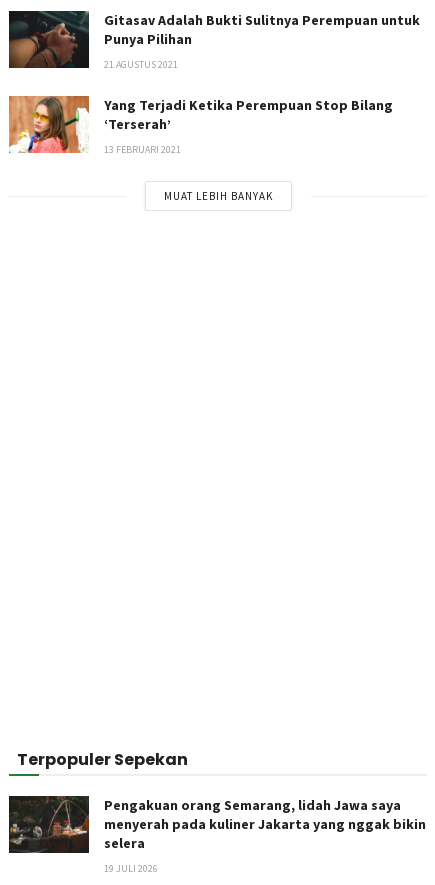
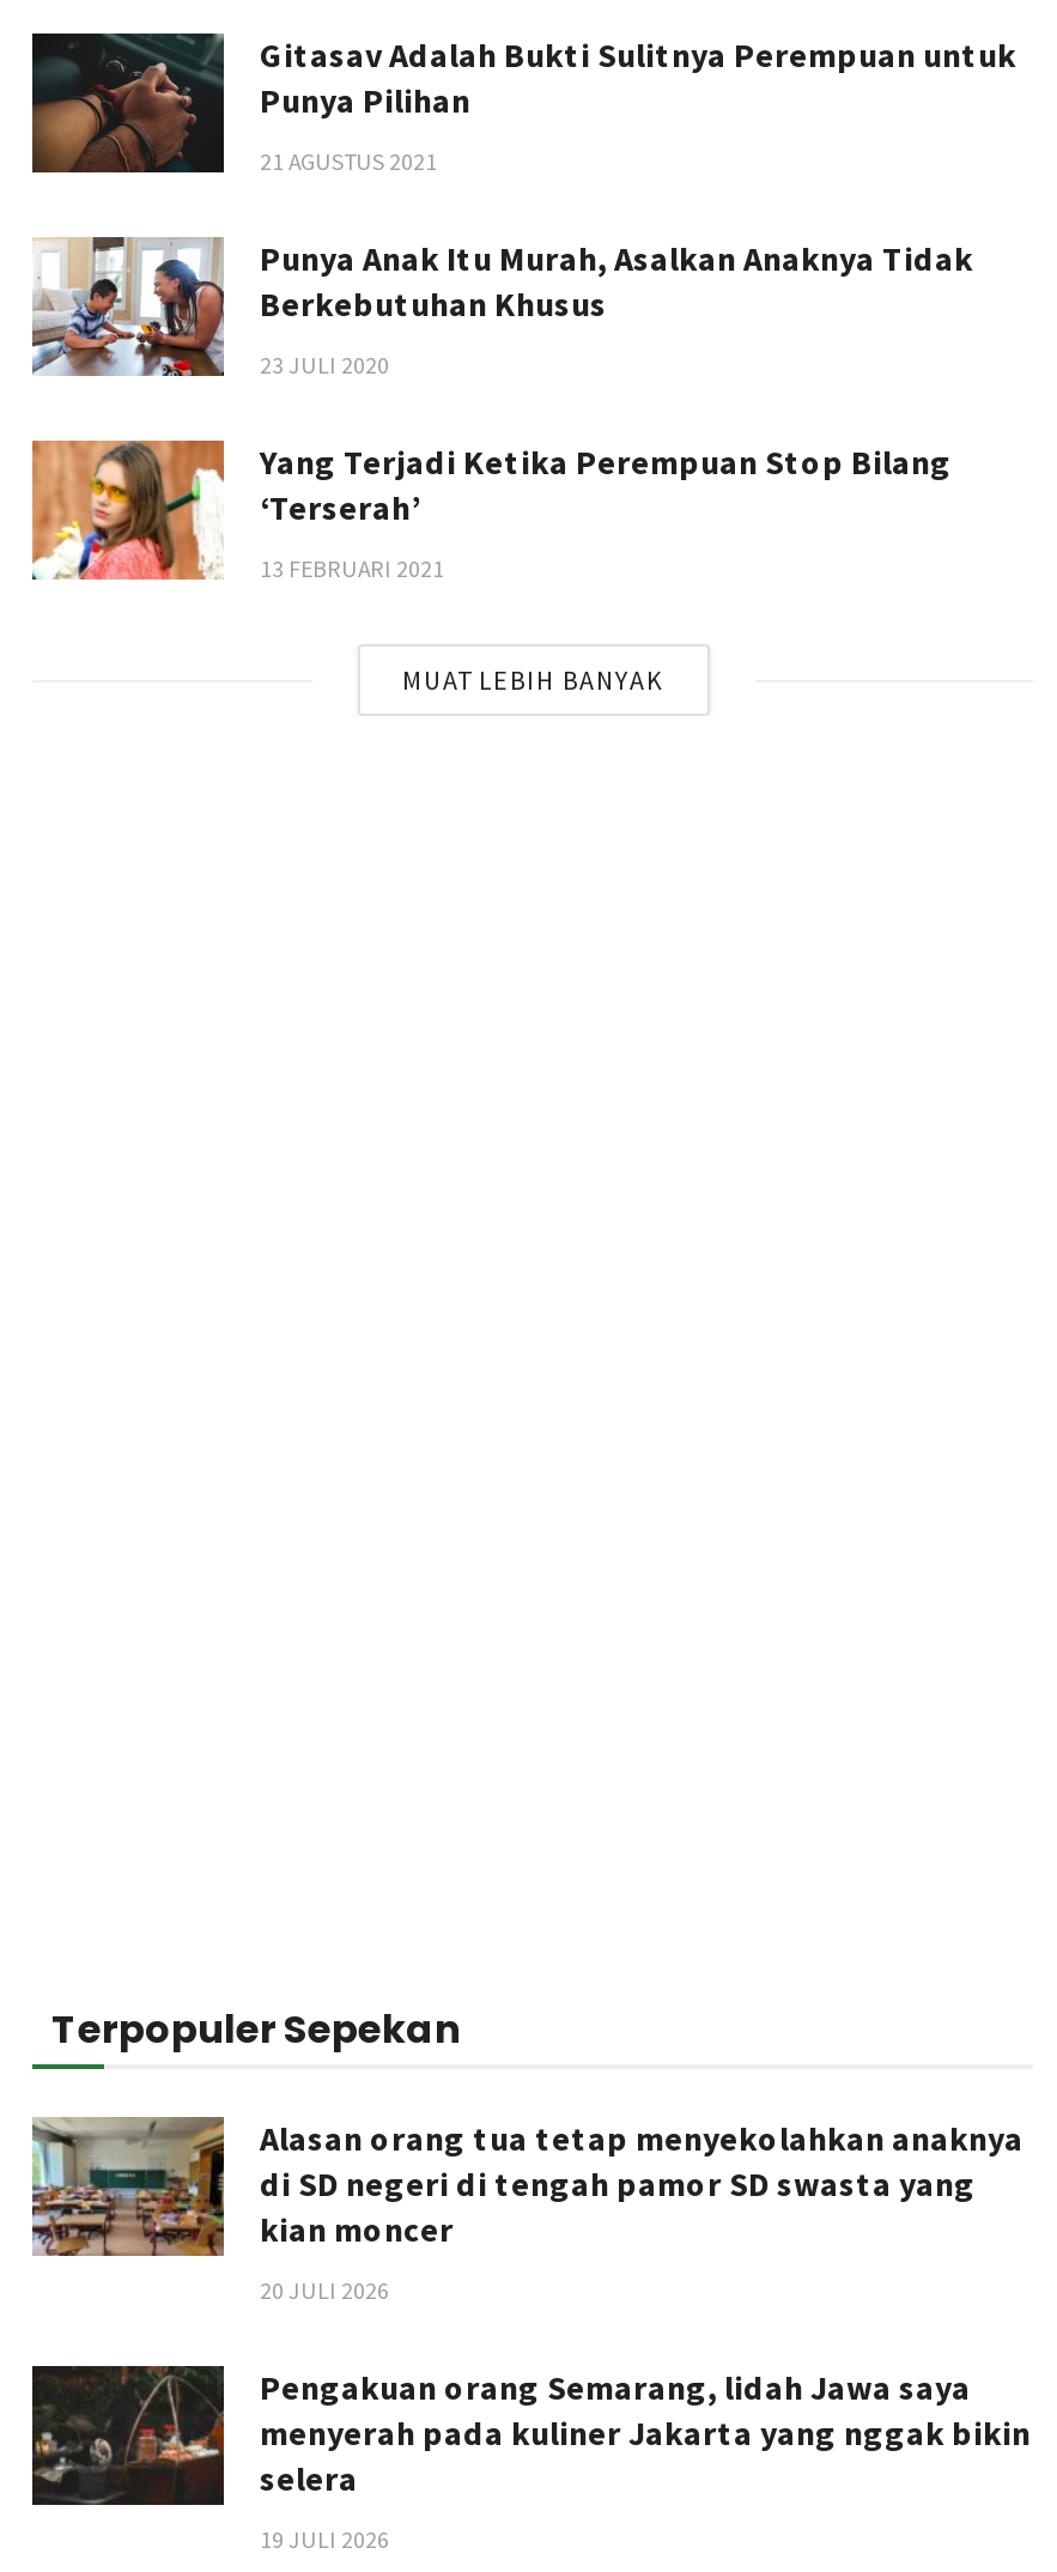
none -> [32,235,973,381] [image] | Punya Anak Itu Murah, Asalkan Anaknya Tidak | Berkebutuhan Khusus | 23 JULI 2020
none -> [30,2115,1023,2307] [image] | Alasan orang tua tetap menyekolahkan anaknya | di SD negeri di tengah pamor SD swasta yang | kian moncer | 20 JULI 2026

